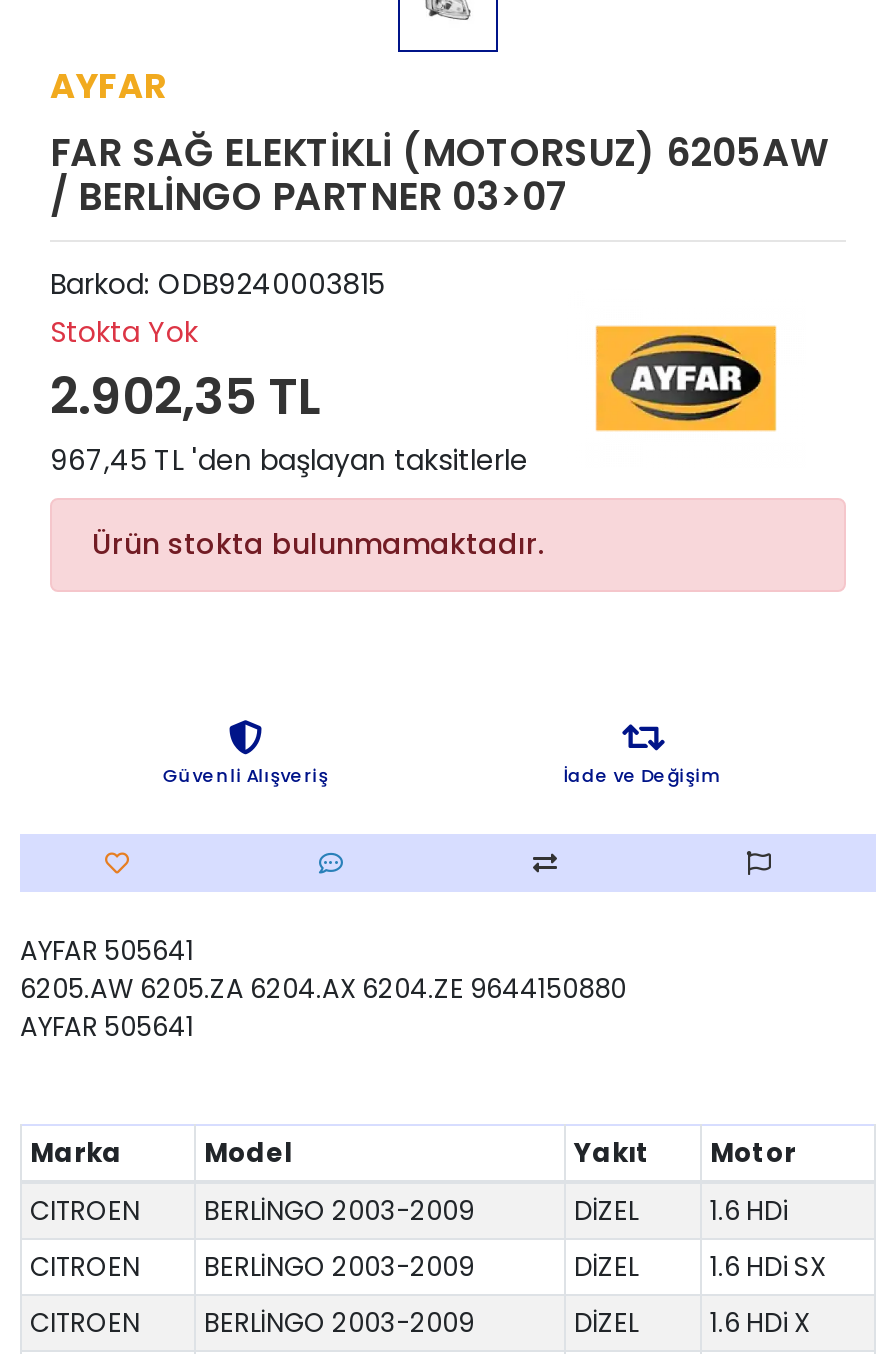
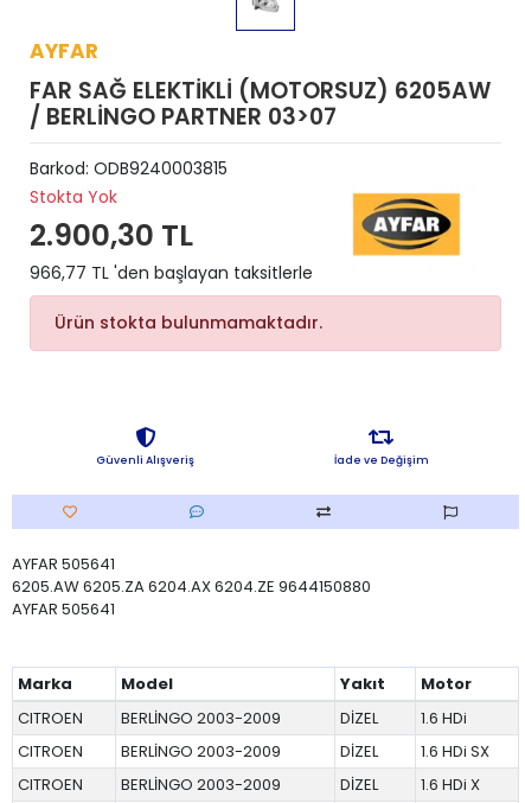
[50,362,322,432] 2.902,35 TL -> [30,215,193,256] 2.900,30 TL
[50,440,528,480] 967,45 TL 'den başlayan taksitlerle -> [30,261,313,285] 966,77 TL 'den başlayan taksitlerle

